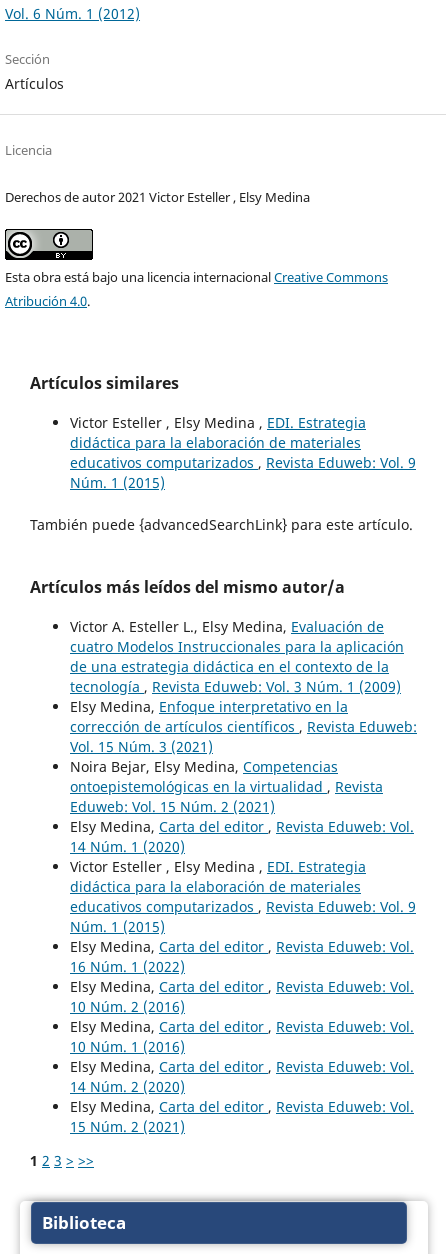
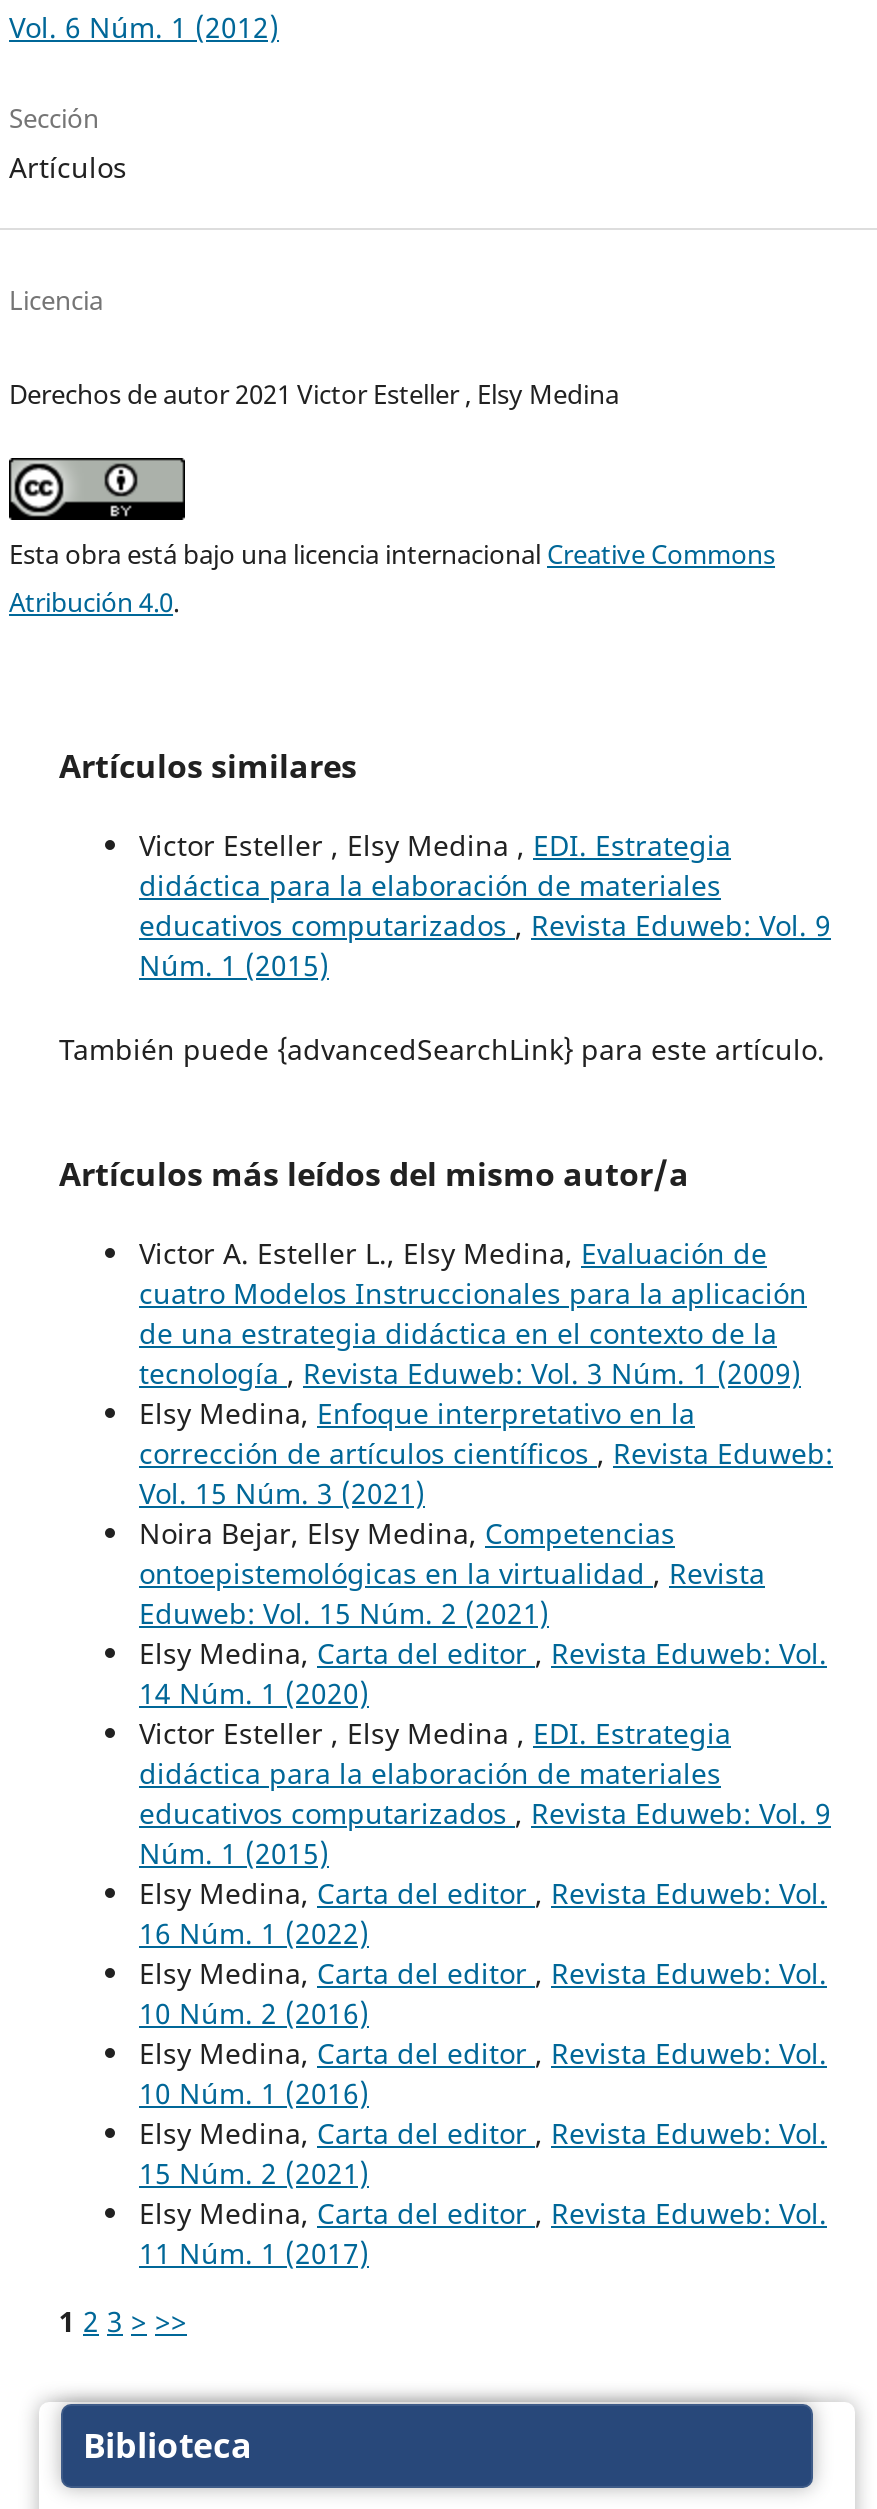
[70,1077,185,1096] 14 Núm. 2 (2020) -> [139,2154,369,2192] 15 Núm. 2 (2021)
[70,1117,185,1136] 15 Núm. 2 (2021) -> [139,2234,369,2272] 11 Núm. 1 (2017)

